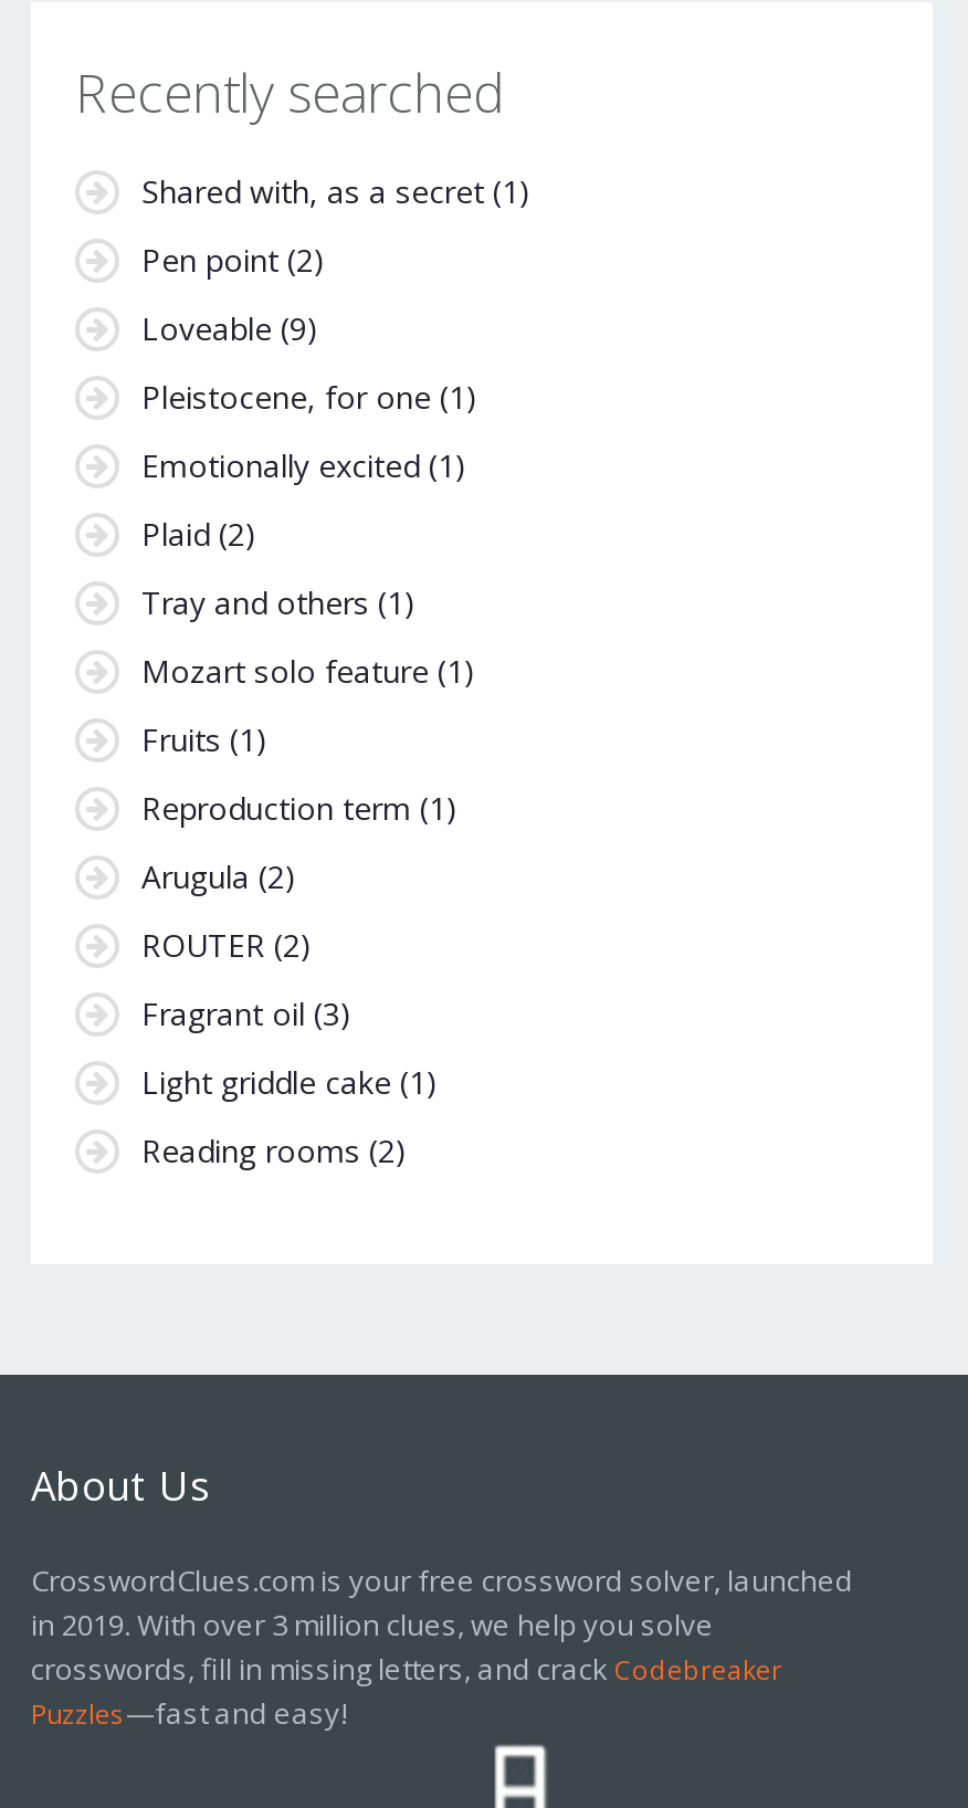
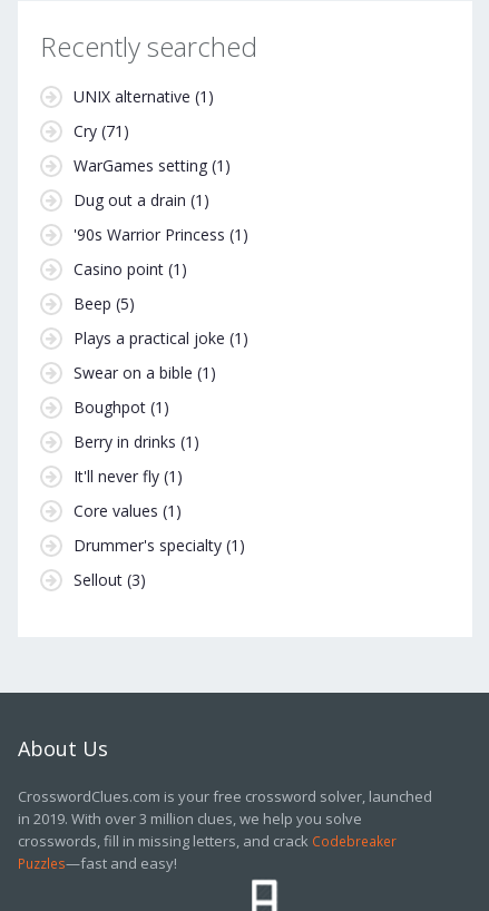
[141,170,530,212] Shared with, as a secret (1) -> [74,86,214,107] UNIX alternative (1)
[141,239,325,281] Pen point (2) -> [74,120,129,141] Cry (71)
[141,307,318,349] Loveable (9) -> [74,155,231,176] WarGames setting (1)
[141,376,477,418] Pleistocene, for one (1) -> [74,189,209,210] Dug out a drain (1)
[141,444,466,486] Emotionally excited (1) -> [74,224,248,245] '90s Warrior Princess (1)
[141,513,256,555] Plaid (2) -> [74,258,187,280] Casino point (1)
[141,581,415,623] Tray and others (1) -> [74,293,135,314] Beep (5)
[141,650,475,692] Mozart solo feature (1) -> [74,327,248,349] Plays a practical joke (1)
[141,718,267,760] Fruits (1) -> [74,362,216,383] Swear on a bible (1)
[141,787,457,829] Reproduction term (1) -> [74,396,169,418] Boughpot (1)
[141,855,296,897] Arugula (2) -> [74,431,199,452] Berry in drinks (1)
[141,924,312,966] ROUTER (2) -> [74,466,183,487] It'll never fly (1)
[141,992,351,1034] Fragrant oil (3) -> [74,500,182,521] Core values (1)
[141,1061,438,1103] Light griddle cake (1) -> [74,535,245,556] Drummer's specialty (1)
[141,1129,407,1171] Reading rooms (2) -> [74,569,146,590] Sellout (3)

